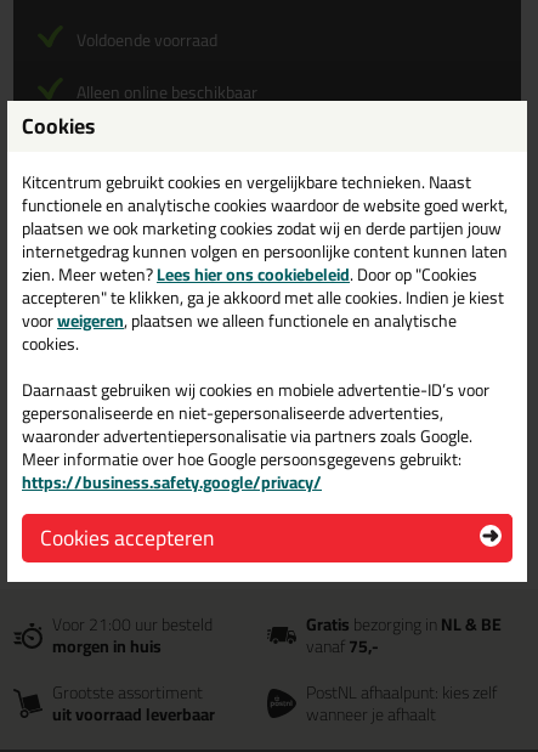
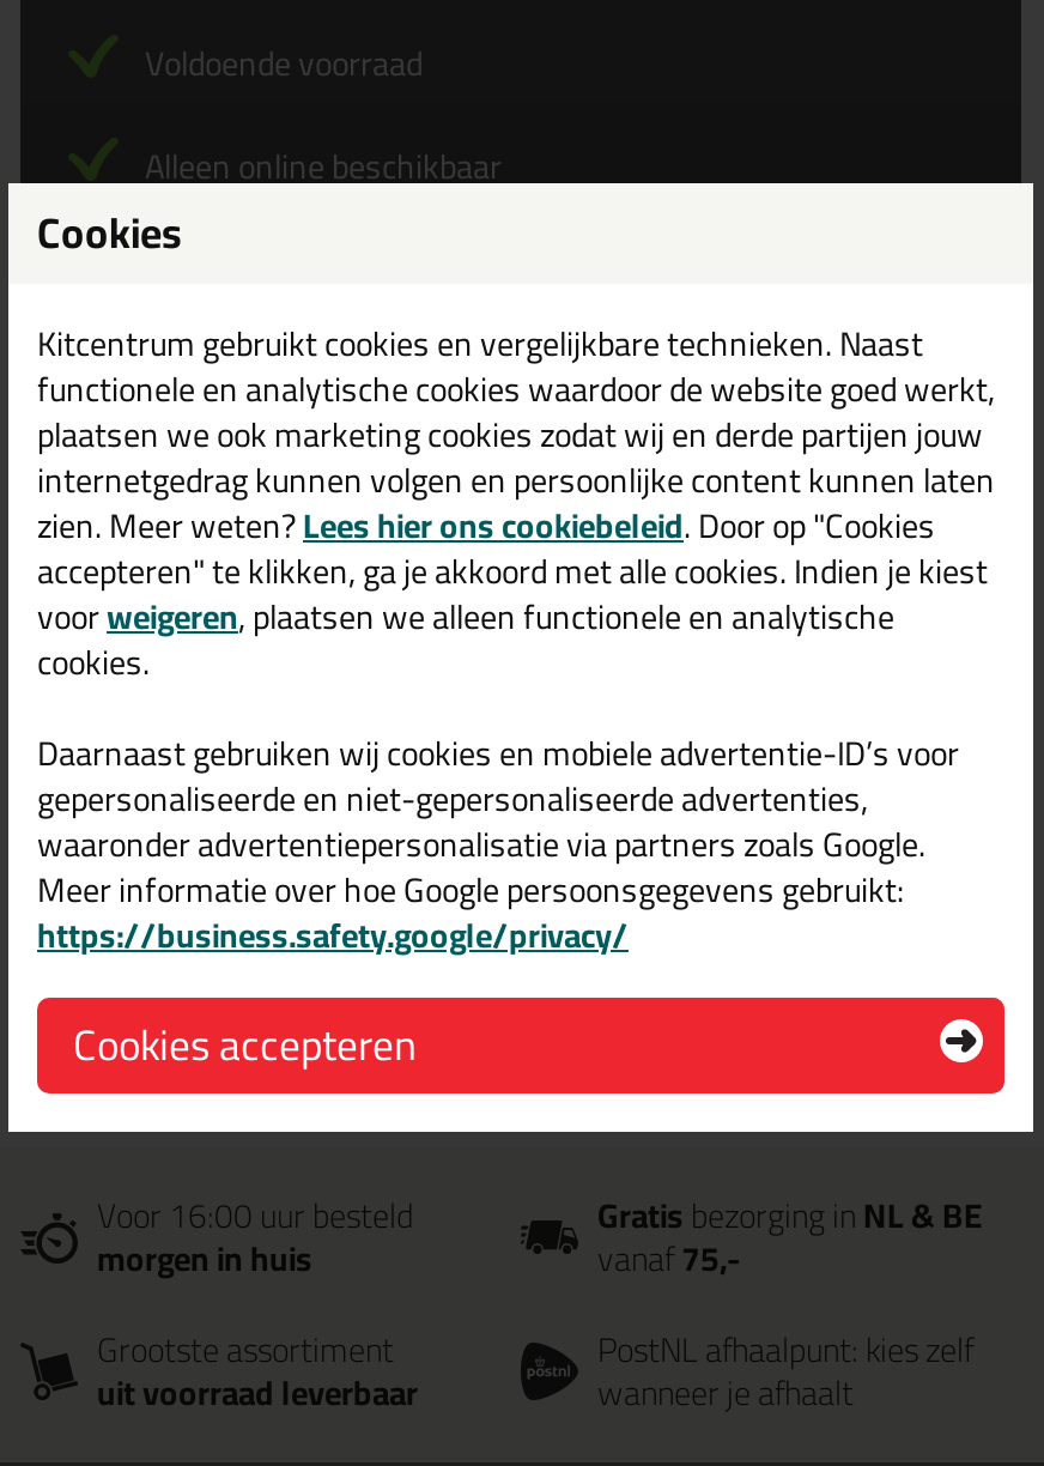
[52,609,213,640] Voor 21:00 uur besteld -> [97,1185,413,1247] Voor 16:00 uur besteld

